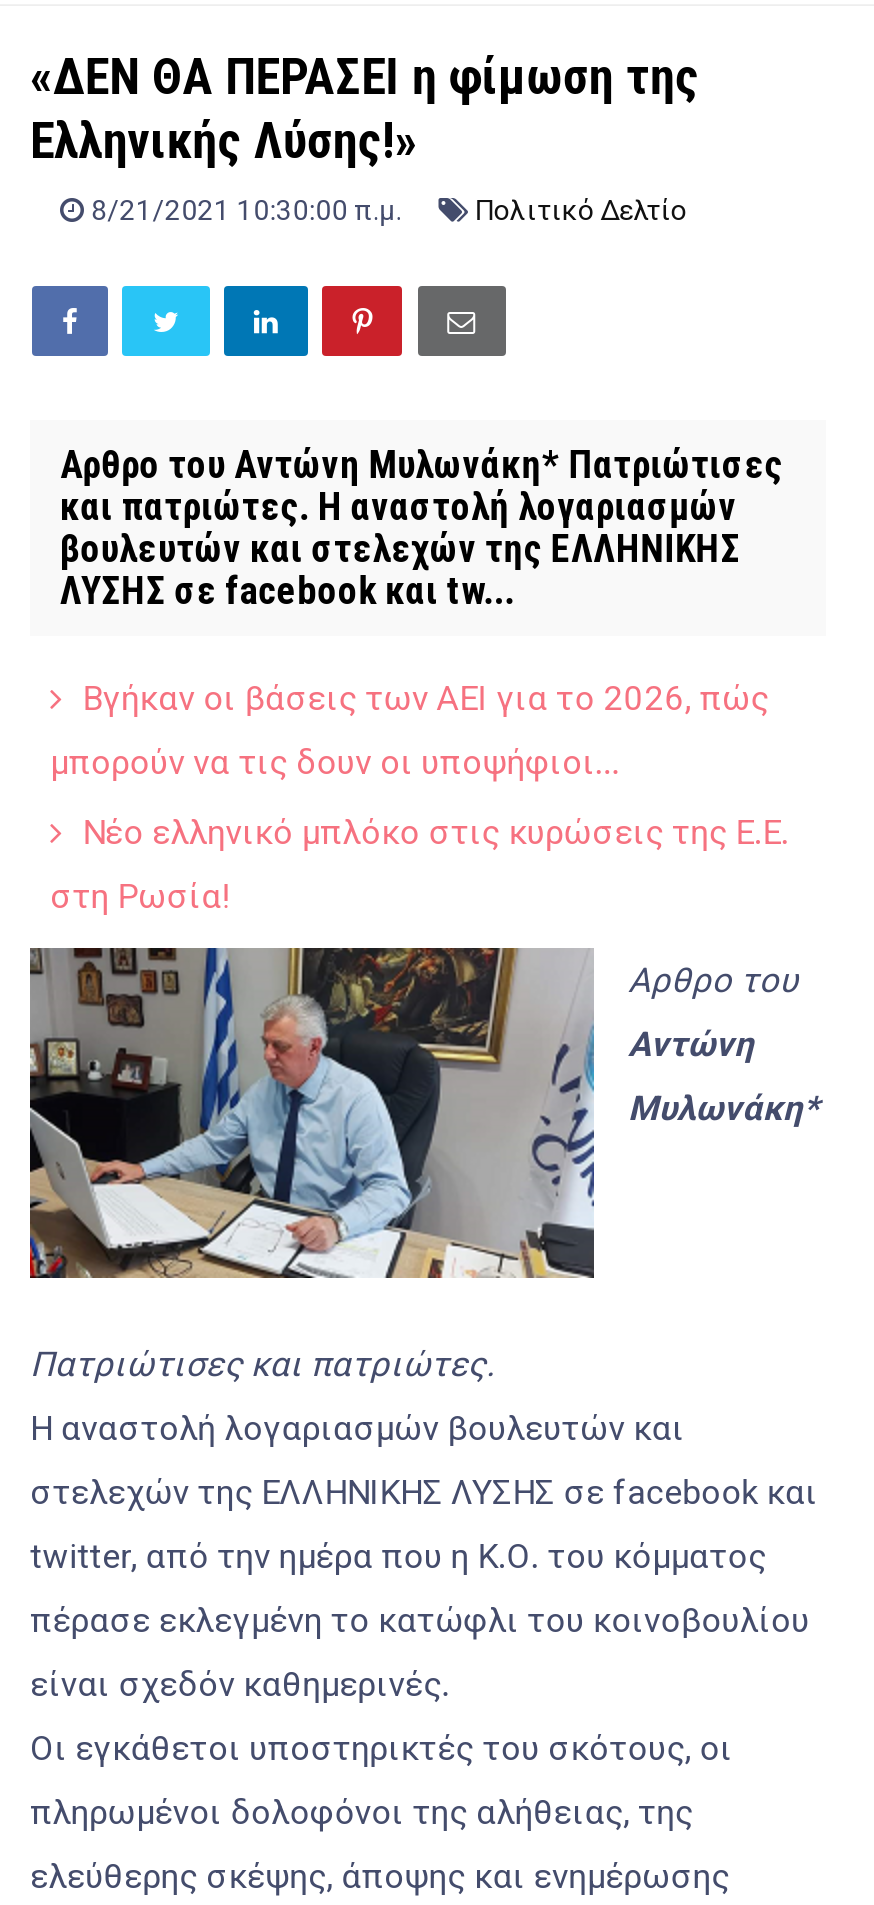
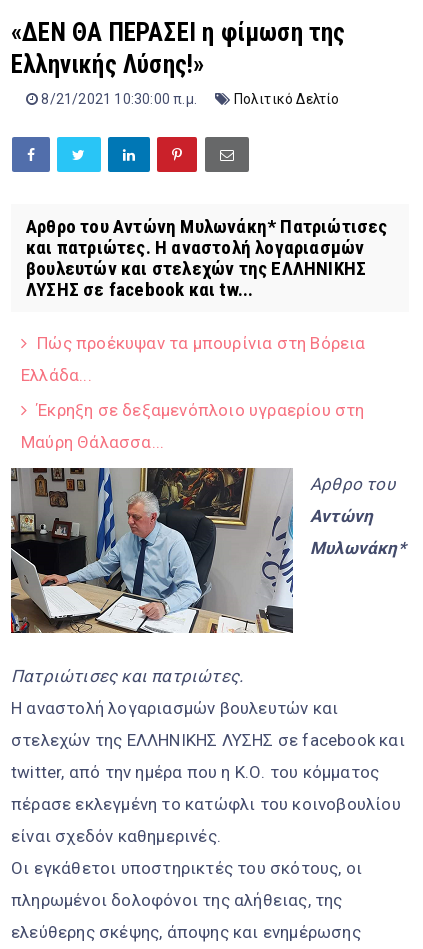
[82,678,769,718] Βγήκαν οι βάσεις των ΑΕΙ για το 2026, πώς -> [37,333,366,353] Πώς προέκυψαν τα μπουρίνια στη Βόρεια
[50,742,620,782] μπορούν να τις δουν οι υποψήφιοι... -> [21,365,92,385] Ελλάδα...
[82,812,789,852] Νέο ελληνικό μπλόκο στις κυρώσεις της Ε.Ε. -> [37,400,365,420] Έκρηξη σε δεξαμενόπλοιο υγραερίου στη
[50,876,230,916] στη Ρωσία! -> [21,432,164,452] Μαύρη Θάλασσα...

